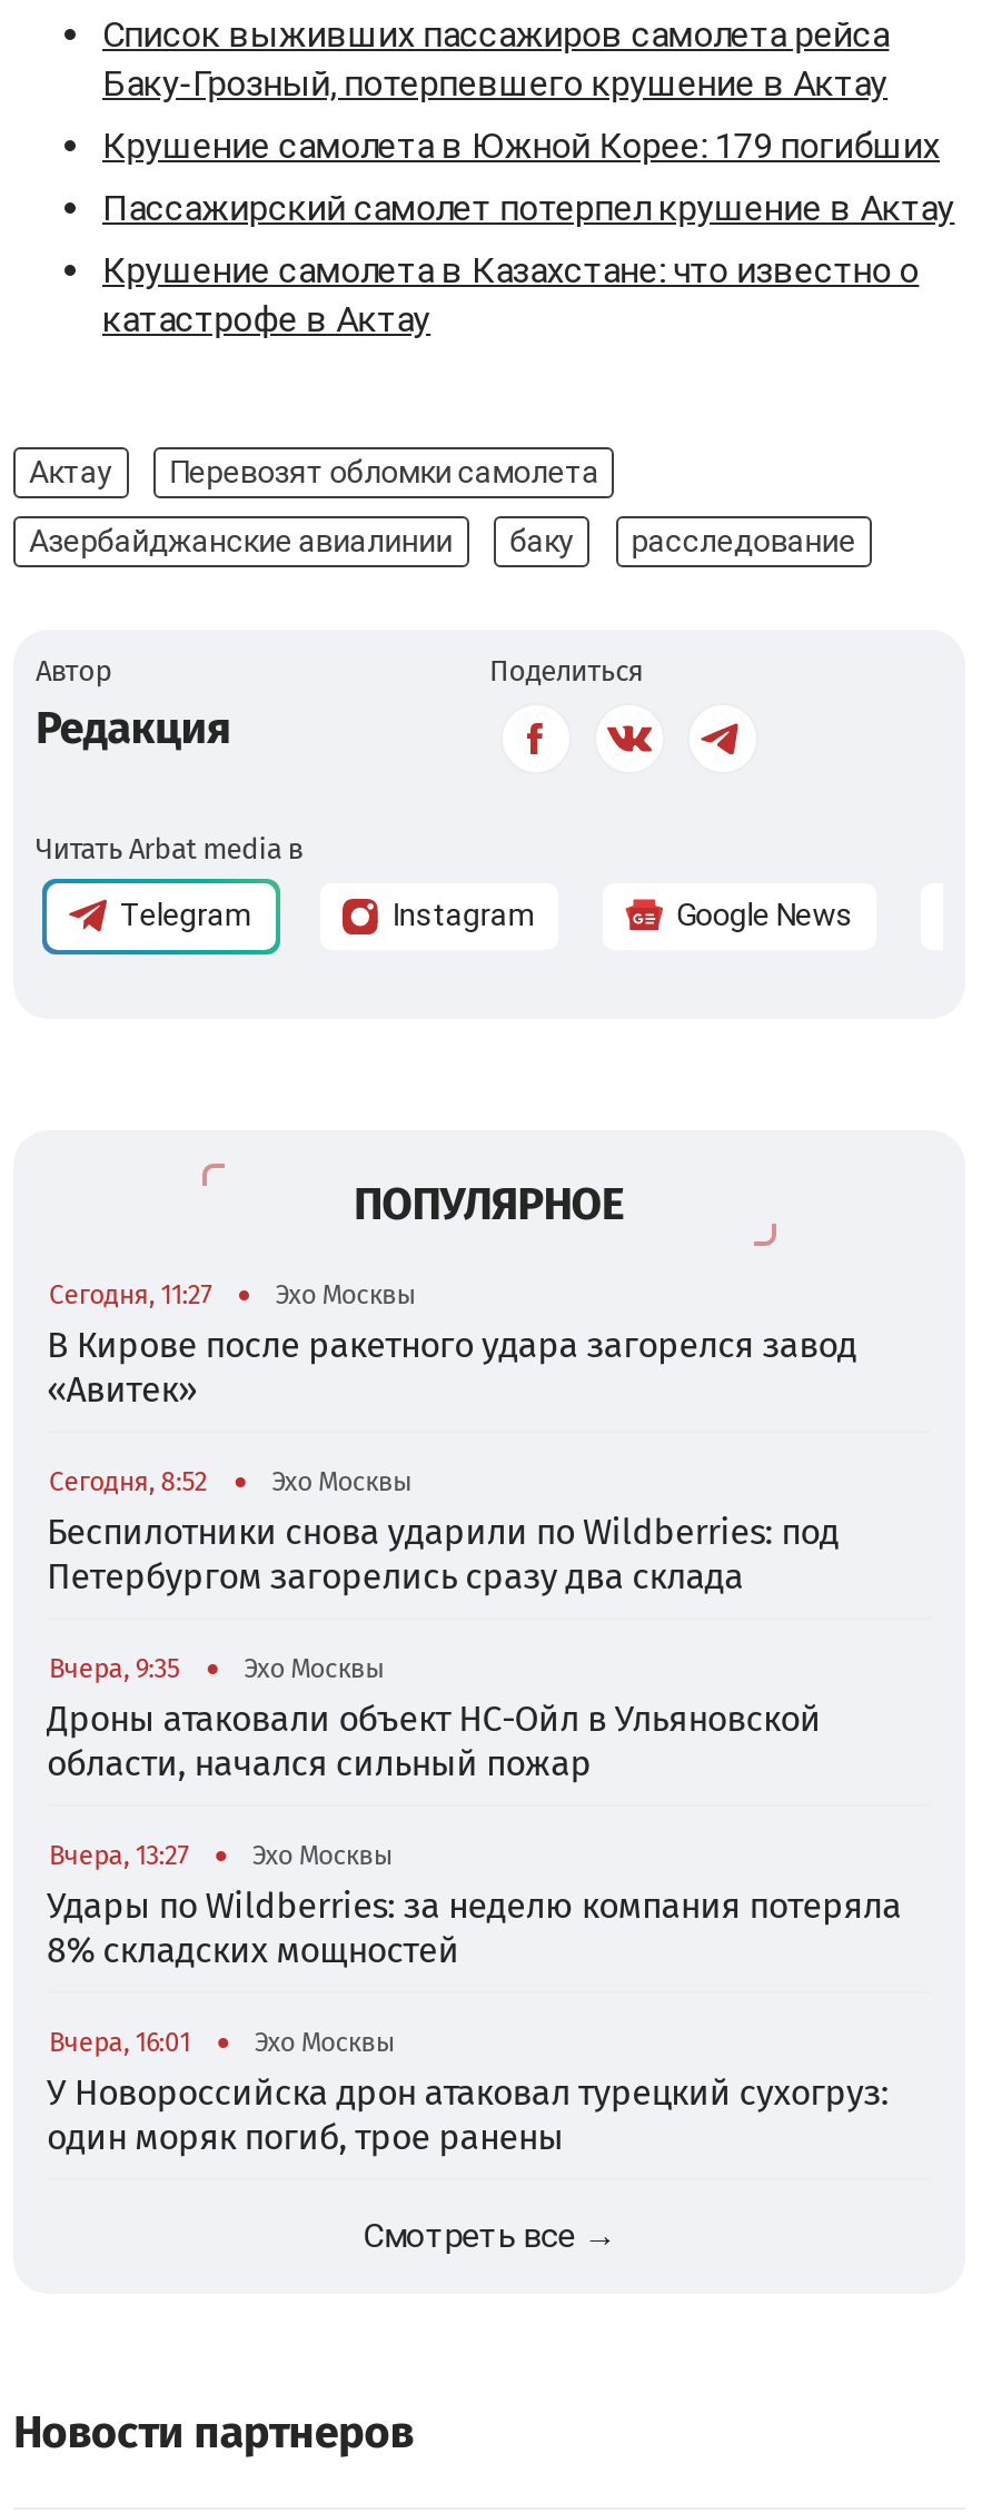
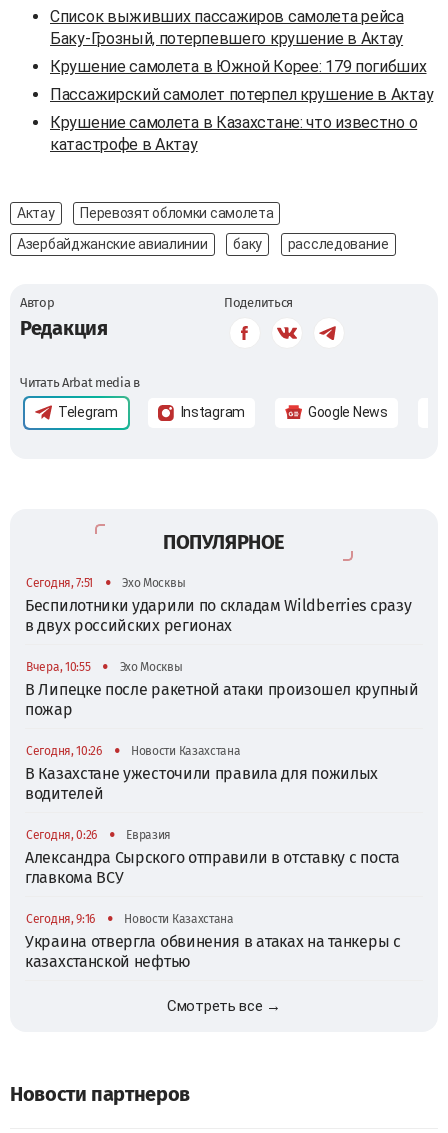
[49,1278,211,1310] Сегодня, 11:27 -> [26,576,93,590] Сегодня, 7:51
[47,1323,857,1410] В Кирове после ракетного удара загорелся завод | «Авитек» -> [25,596,411,635] Беспилотники ударили по складам Wildberries сразу | в двух российских регионах
[49,1465,207,1496] Сегодня, 8:52 -> [26,660,90,674] Вчера, 10:55
[47,1510,839,1597] Беспилотники снова ударили по Wildberries: под | Петербургом загорелись сразу два склада -> [25,680,419,719] В Липецке после ракетной атаки произошел крупный | пожар
[47,1652,821,1783] Эхо Москвы | Дроны атаковали объект НС-Ойл в Ульяновской | области, начался сильный пожар -> [25,744,378,803] Новости Казахстана | В Казахстане ужесточили правила для пожилых | водителей
[49,1652,179,1683] Вчера, 9:35 -> [26,744,102,758] Сегодня, 10:26
[47,1839,901,1970] Эхо Москвы | Удары по Wildberries: за неделю компания потеряла | 8% складских мощностей -> [25,828,400,887] Евразия | Александра Сырского отправили в отставку с поста | главкома ВСУ
[49,1839,188,1870] Вчера, 13:27 -> [26,828,97,842] Сегодня, 0:26
[47,2026,889,2157] Эхо Москвы | У Новороссийска дрон атаковал турецкий сухогруз: | один моряк погиб, трое ранены -> [25,912,401,971] Новости Казахстана | Украина отвергла обвинения в атаках на танкеры с | казахстанской нефтью
[49,2026,190,2057] Вчера, 16:01 -> [26,912,95,926] Сегодня, 9:16

